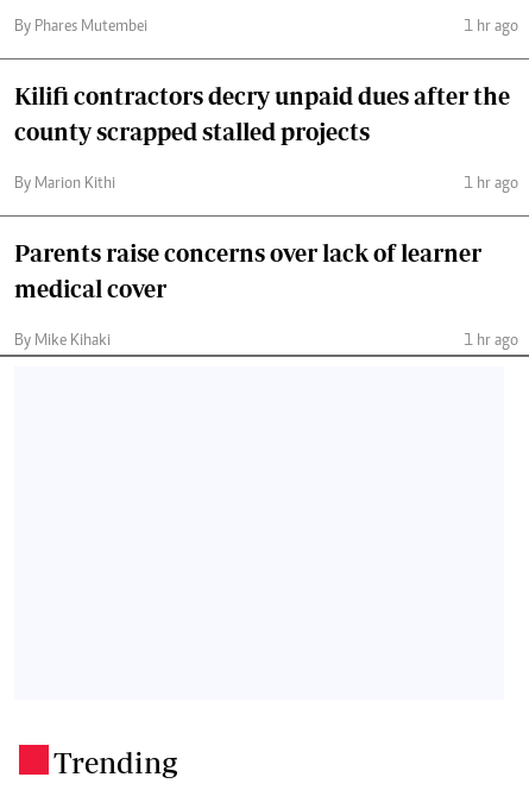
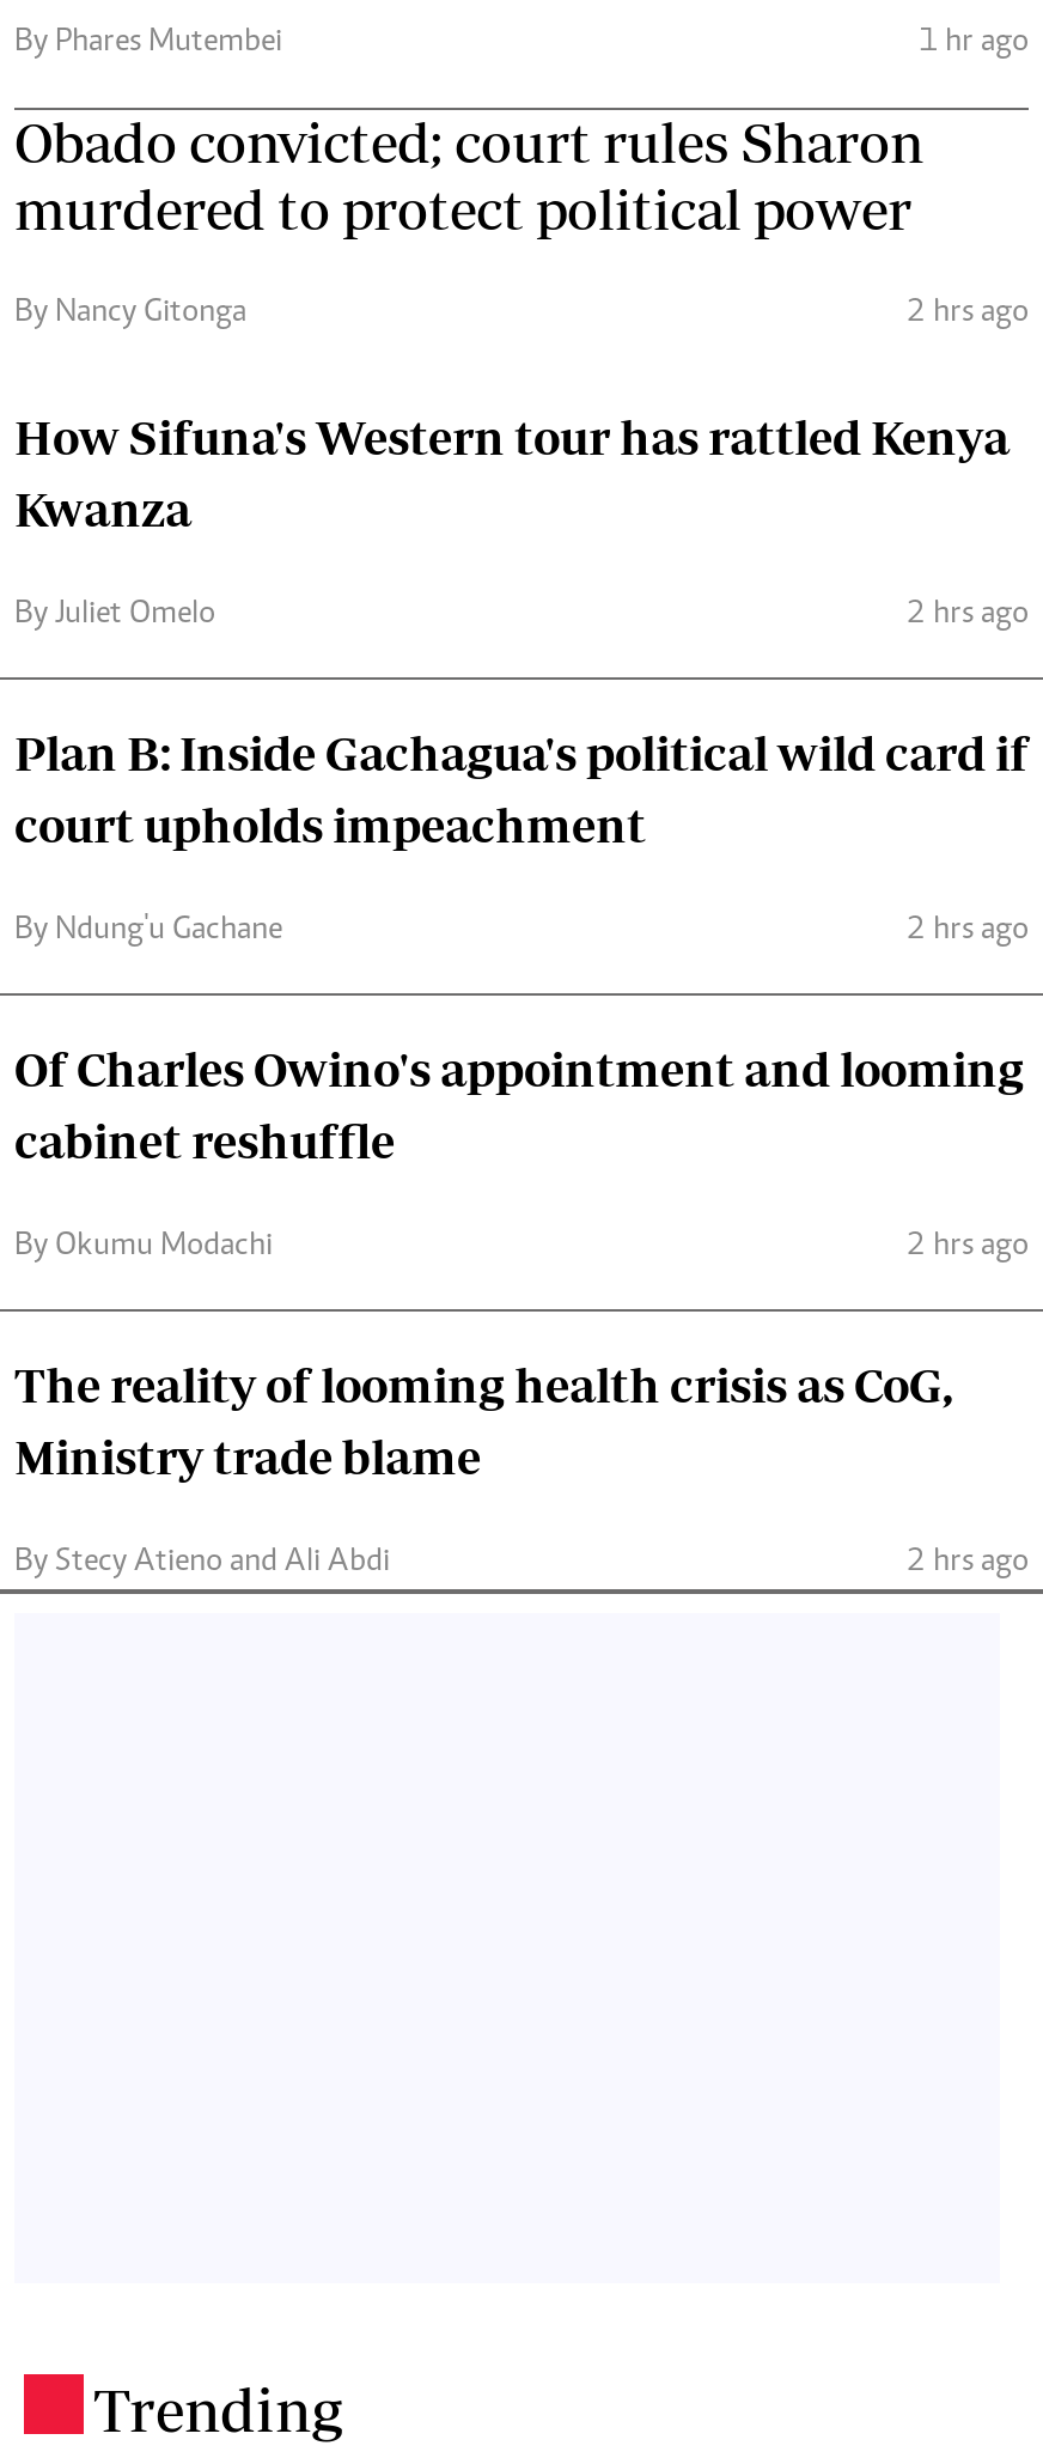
[14,82,518,350] Kilifi contractors decry unpaid dues after the | county scrapped stalled projects | By Marion Kithi | 1 hr ago | Parents raise concerns over lack of learner | medical cover | By Mike Kihaki | 1 hr ago -> [14,110,1029,1579] Obado convicted; court rules Sharon | murdered to protect political power | By Nancy Gitonga | 2 hrs ago | How Sifuna's Western tour has rattled Kenya | Kwanza | By Juliet Omelo | 2 hrs ago | Plan B: Inside Gachagua's political wild card if | court upholds impeachment | By Ndung'u Gachane | 2 hrs ago | Of Charles Owino's appointment and looming | cabinet reshuffle | By Okumu Modachi | 2 hrs ago | The reality of looming health crisis as CoG, | Ministry trade blame | By Stecy Atieno and Ali Abdi | 2 hrs ago

